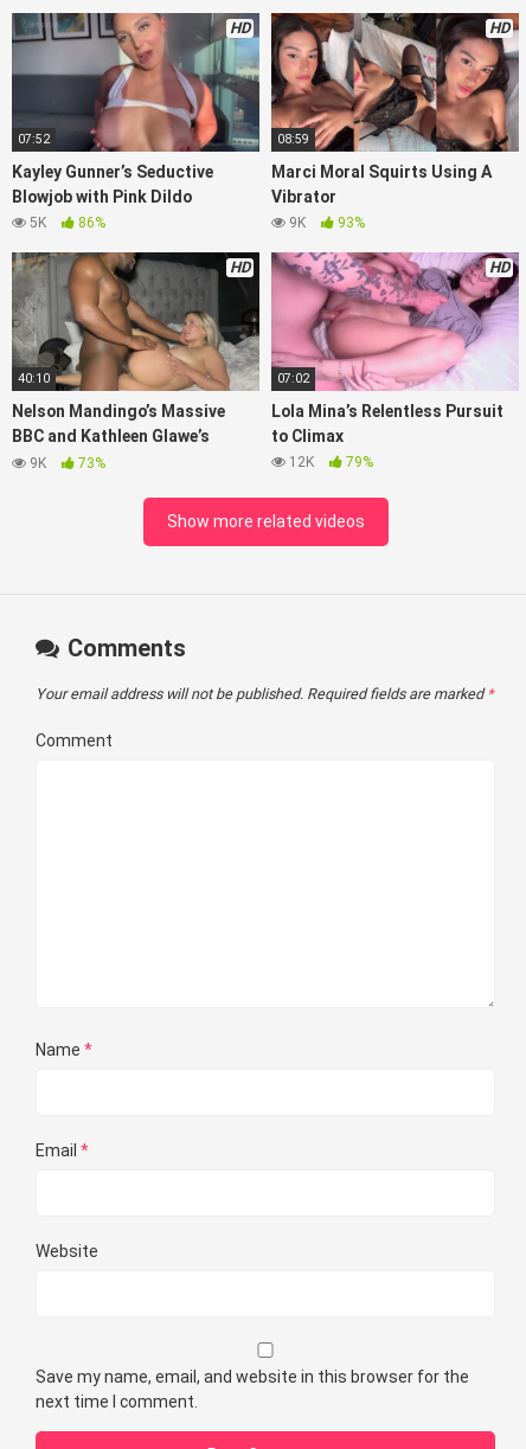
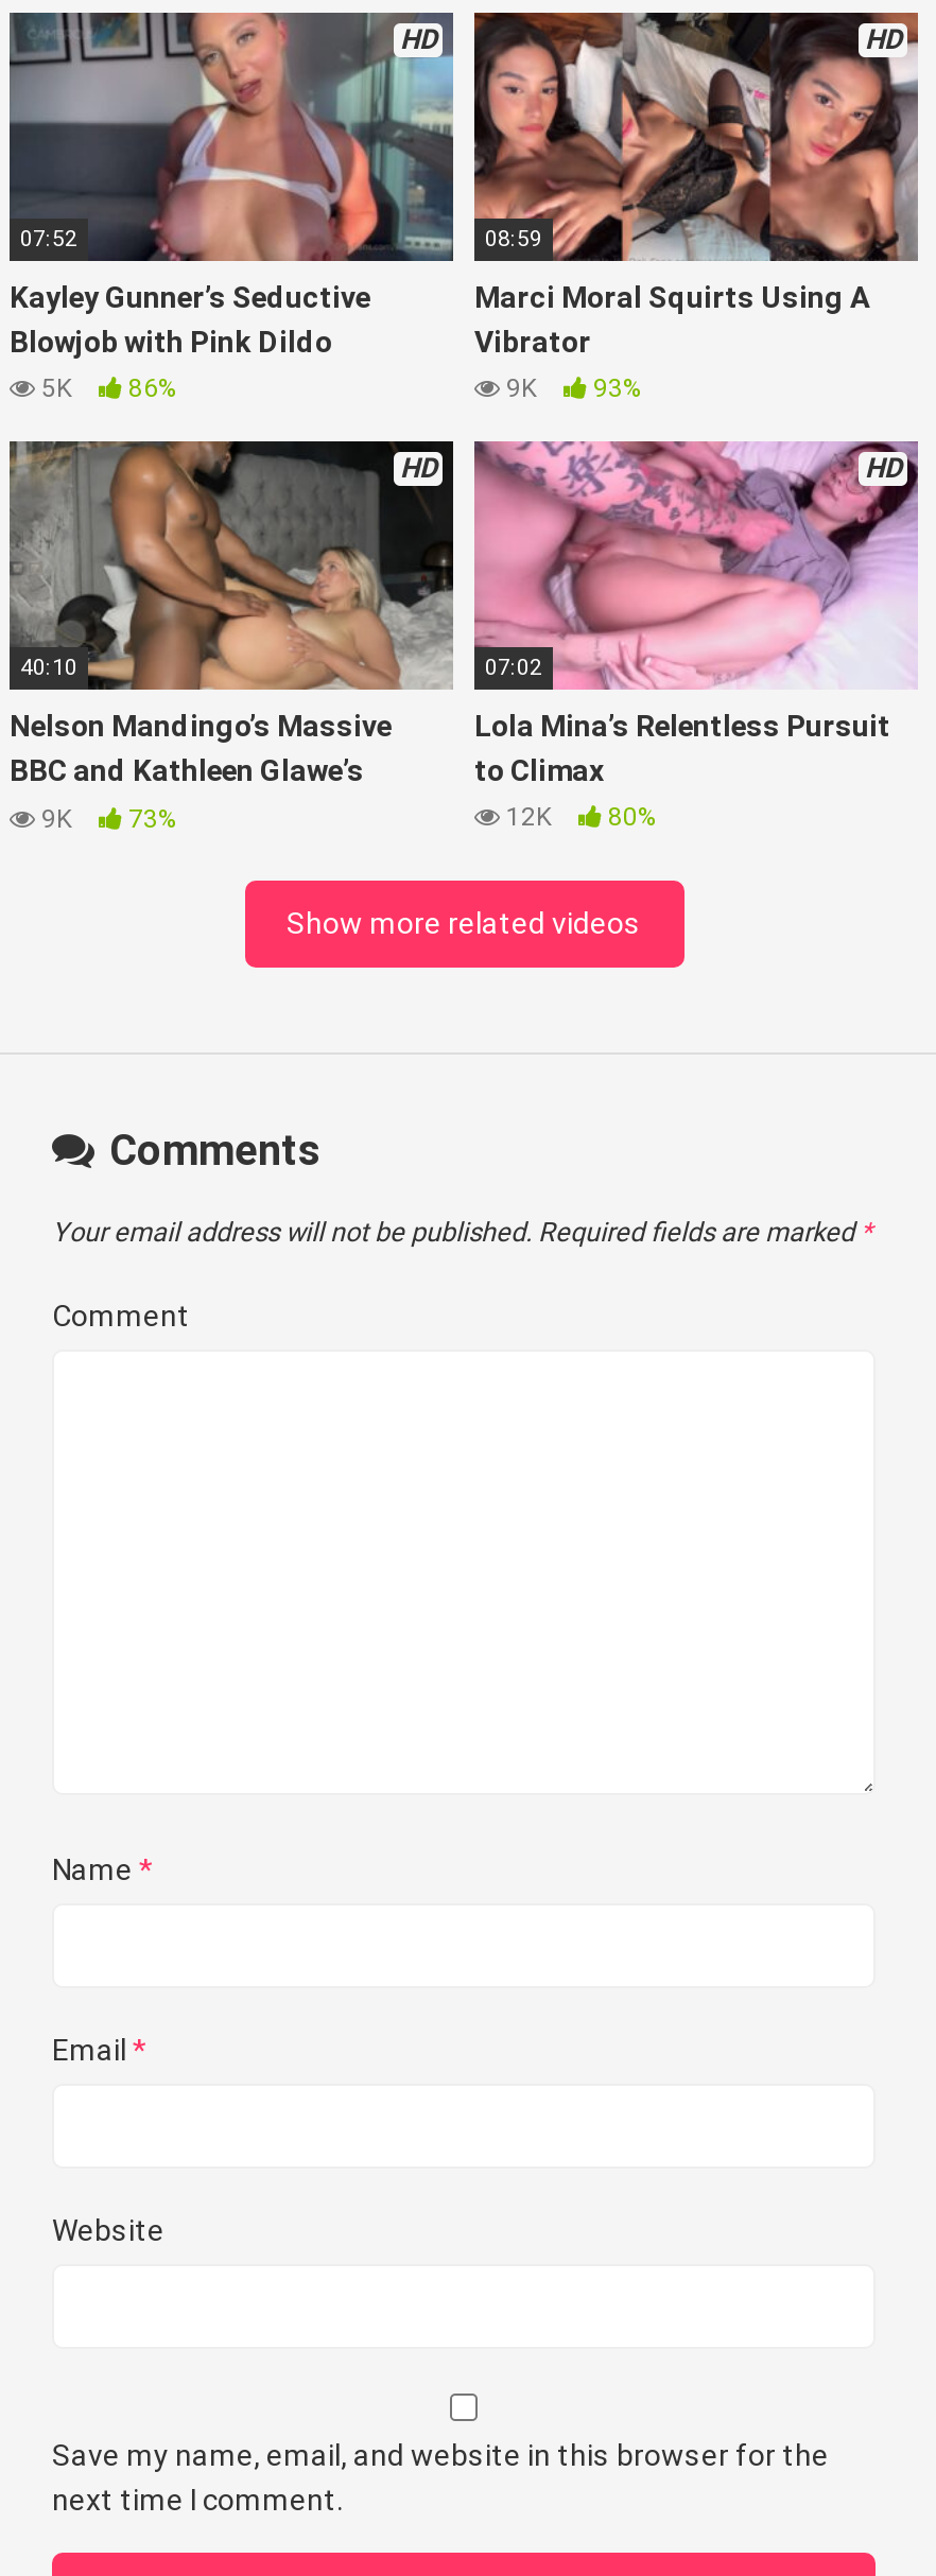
[286,454,373,470] 12K 79% -> [500,802,657,832] 12K 80%

